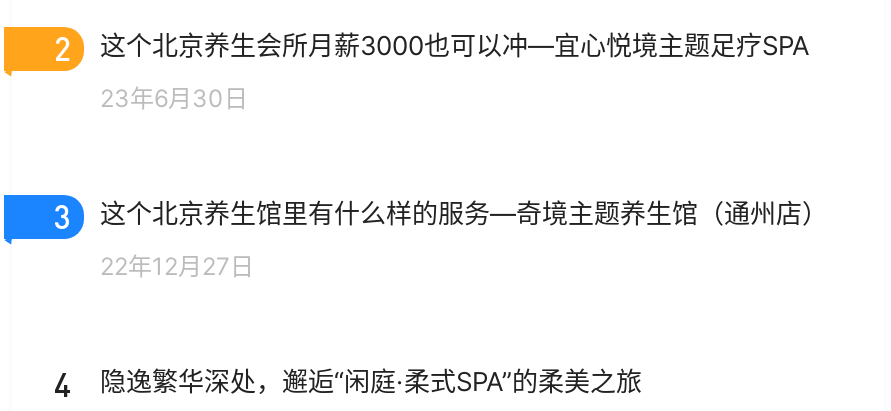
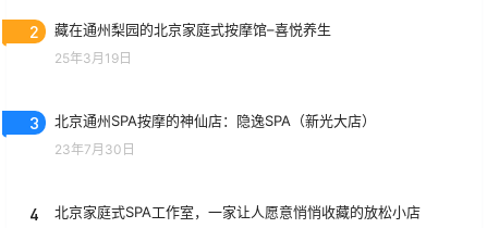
[100,29,810,61] 这个北京养生会所月薪3000也可以冲—宜心悦境主题足疗SPA -> [54,21,331,38] 藏在通州梨园的北京家庭式按摩馆–喜悦养生
[100,83,248,113] 23年6月30日 -> [54,50,132,66] 25年3月19日
[100,197,828,229] 这个北京养生馆里有什么样的服务—奇境主题养生馆（通州店） -> [54,112,376,129] 北京通州SPA按摩的神仙店：隐逸SPA（新光大店）
[100,251,254,281] 22年12月27日 -> [54,141,135,157] 23年7月30日
[100,365,642,397] 隐逸繁华深处，邂逅“闲庭·柔式SPA”的柔美之旅 -> [54,203,421,220] 北京家庭式SPA工作室，一家让人愿意悄悄收藏的放松小店

